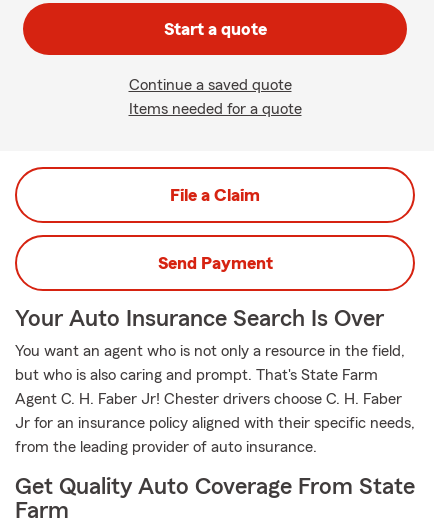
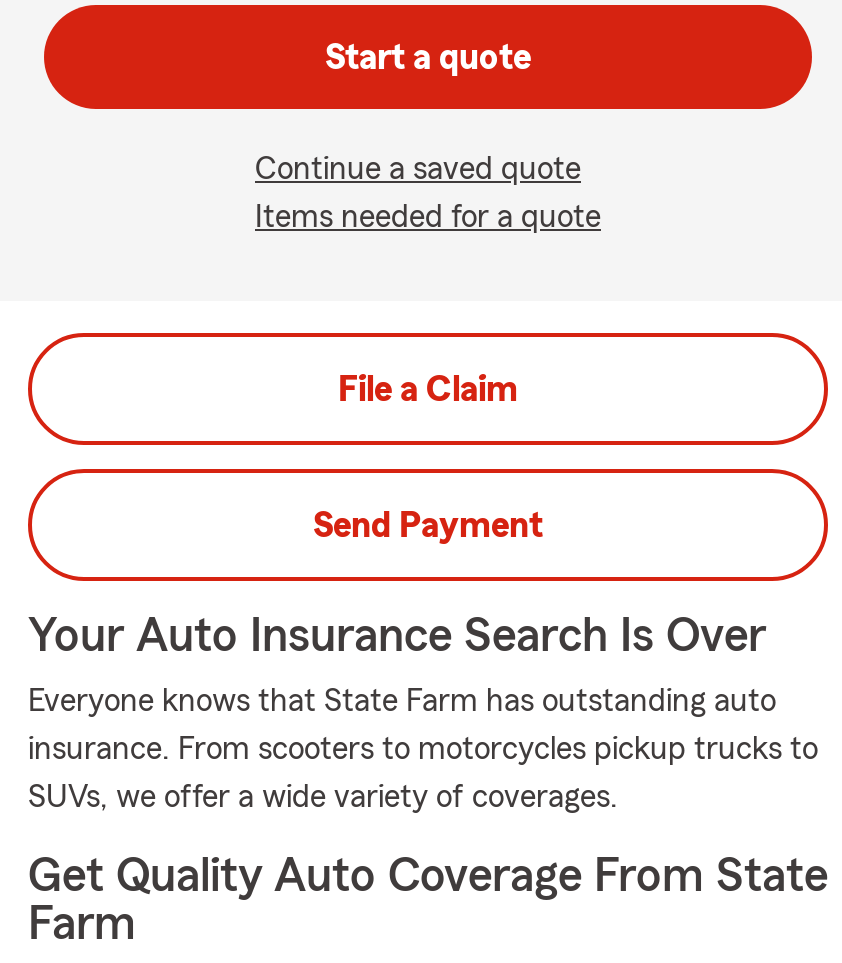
[15,343,415,455] You want an agent who is not only a resource in the field, | but who is also caring and prompt. That's State Farm | Agent C. H. Faber Jr! Chester drivers choose C. H. Faber | Jr for an insurance policy aligned with their specific needs, | from the leading provider of auto insurance. -> [28,685,818,813] Everyone knows that State Farm has outstanding auto | insurance. From scooters to motorcycles pickup trucks to | SUVs, we offer a wide variety of coverages.

